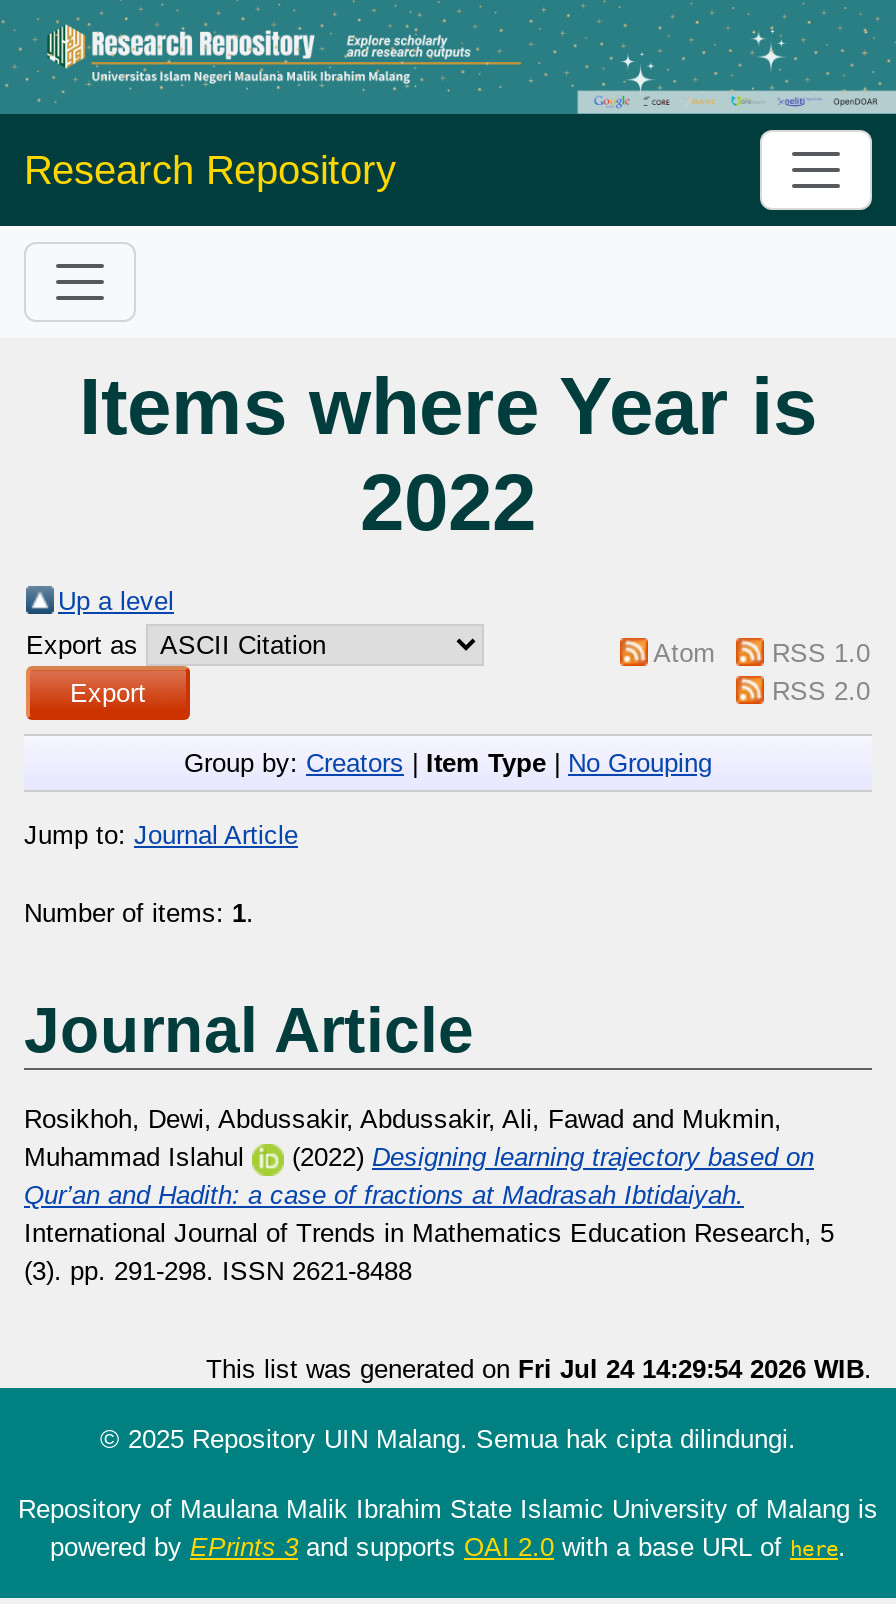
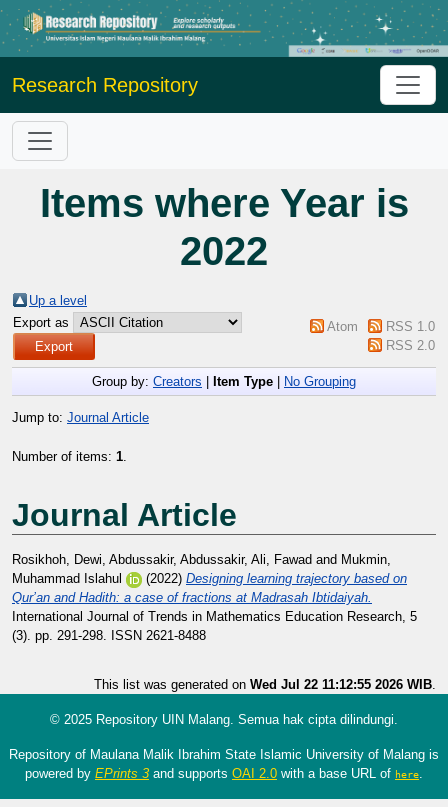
[206,1353,872,1383] This list was generated on Fri Jul 24 14:29:54 2026 WIB. -> [94,677,436,692] This list was generated on Wed Jul 22 11:12:55 2026 WIB.

